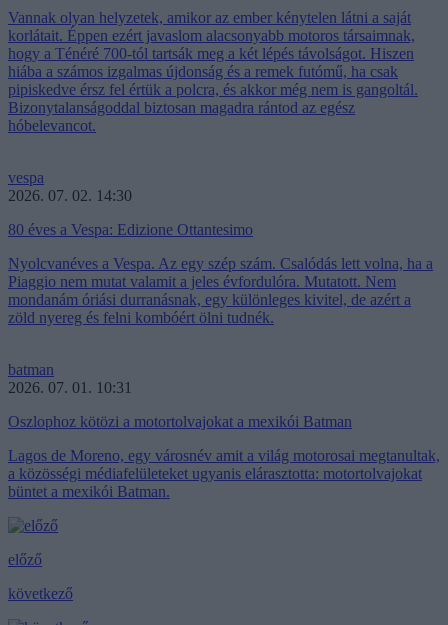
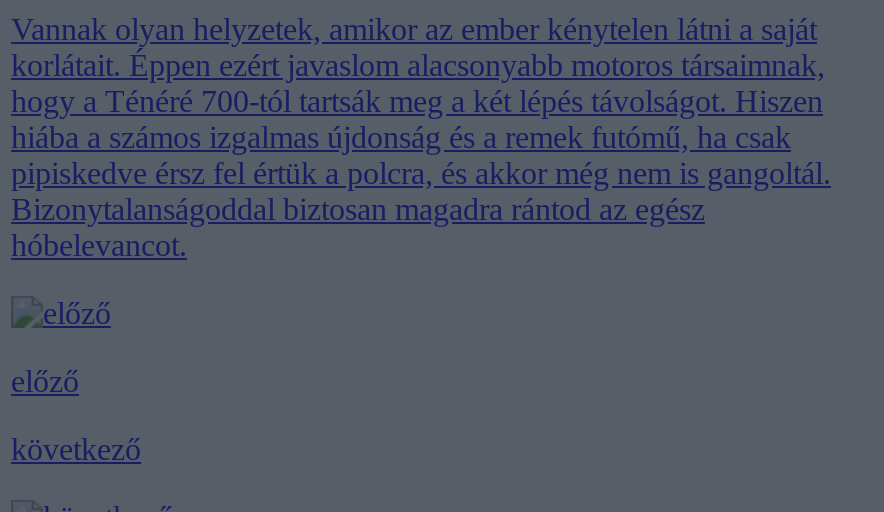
[8,169,440,500] vespa | 2026. 07. 02. 14:30 | 80 éves a Vespa: Edizione Ottantesimo | Nyolcvanéves a Vespa. Az egy szép szám. Csalódás lett volna, ha a | Piaggio nem mutat valamit a jeles évfordulóra. Mutatott. Nem | mondanám óriási durranásnak, egy különleges kivitel, de azért a | zöld nyereg és felni kombóért ölni tudnék. | batman | 2026. 07. 01. 10:31 | Oszlophoz kötözi a motortolvajokat a mexikói Batman | Lagos de Moreno, egy városnév amit a világ motorosai megtanultak, | a közösségi médiafelületeket ugyanis elárasztotta: motortolvajokat | büntet a mexikói Batman. -> none

